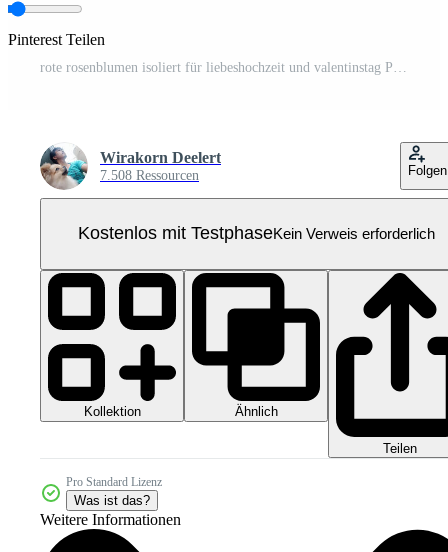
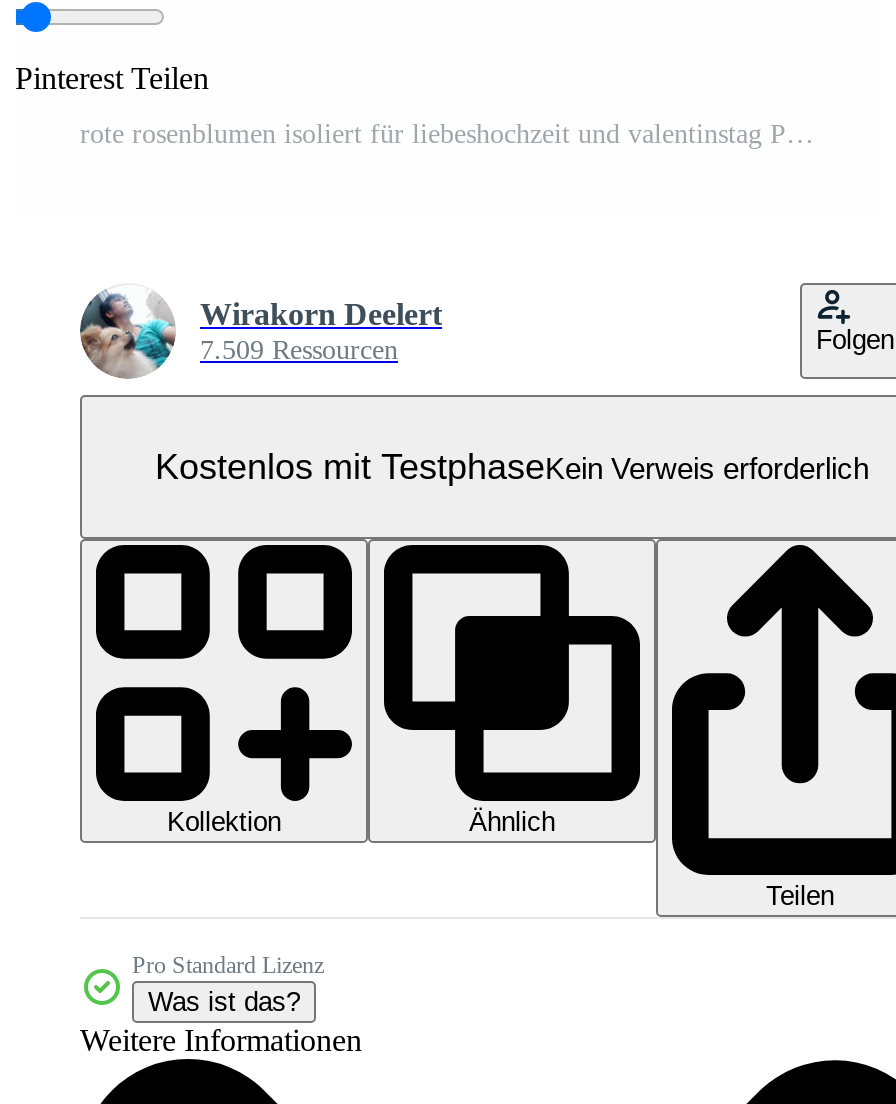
[100,168,199,183] 7.508 Ressourcen -> [200,335,398,365] 7.509 Ressourcen

